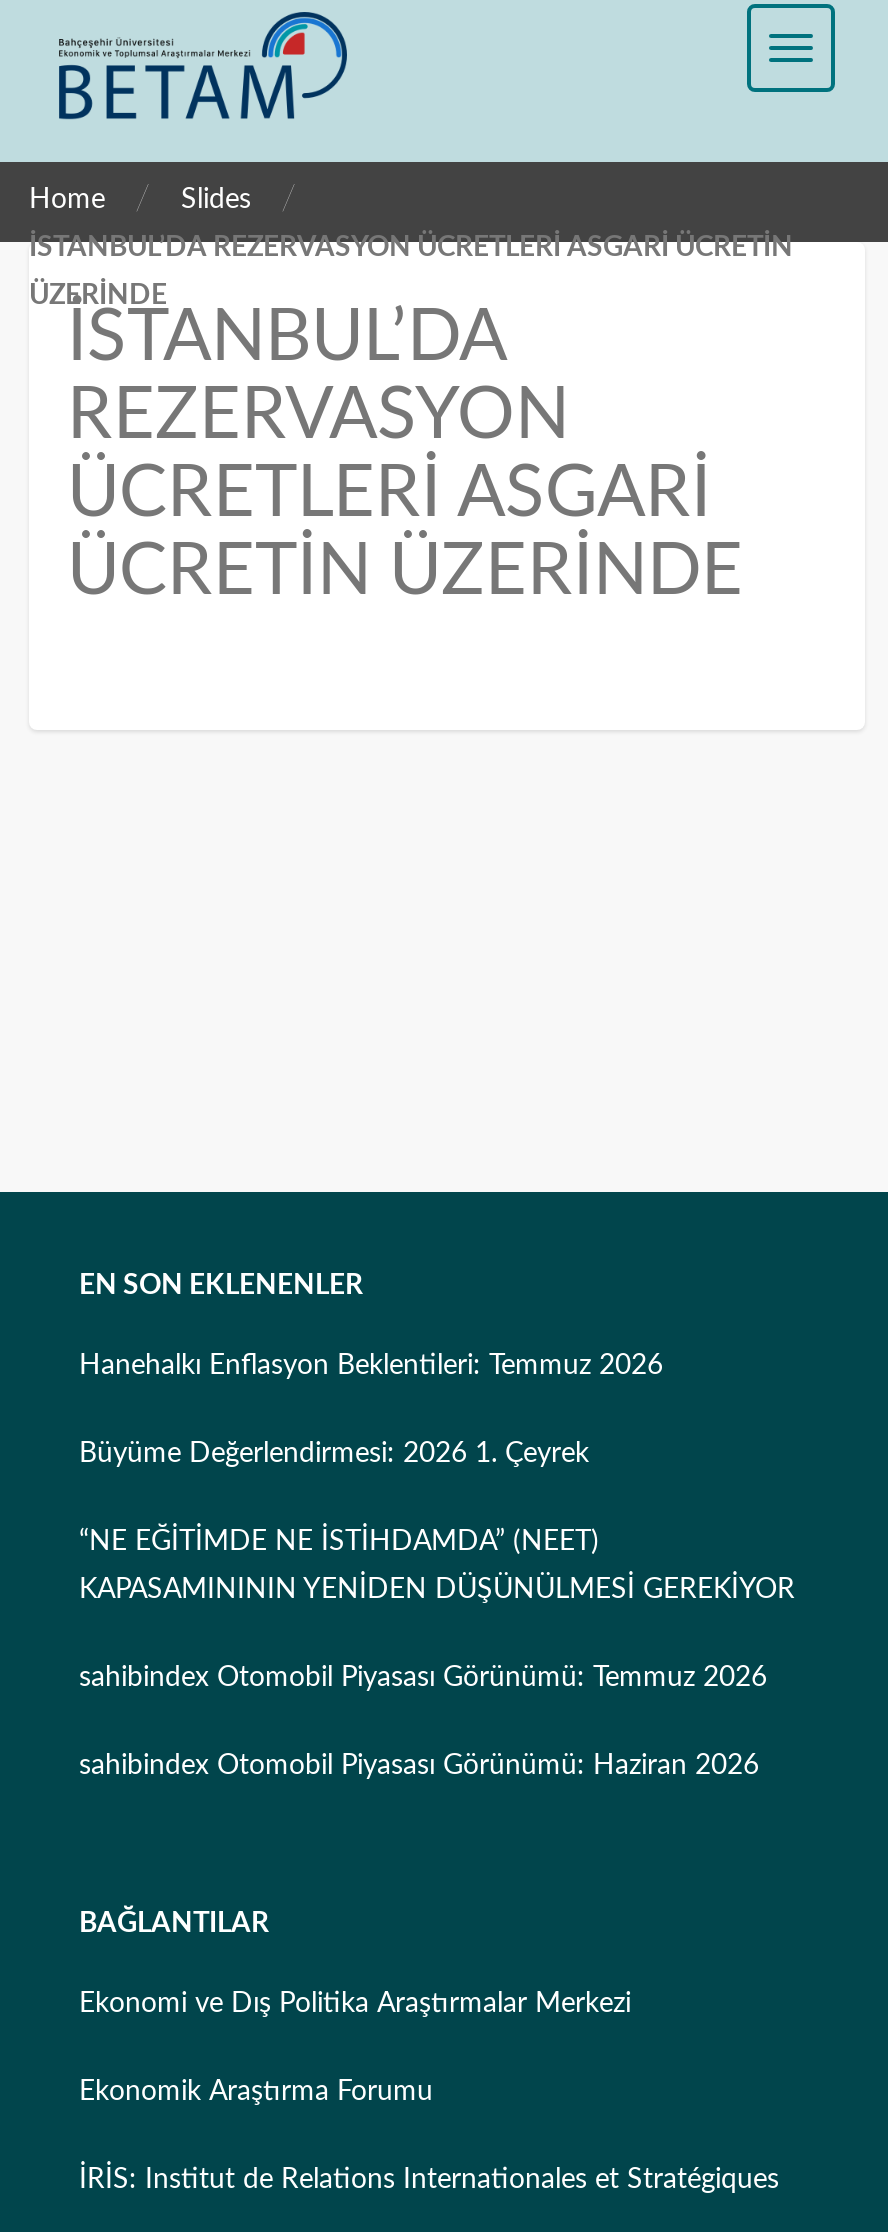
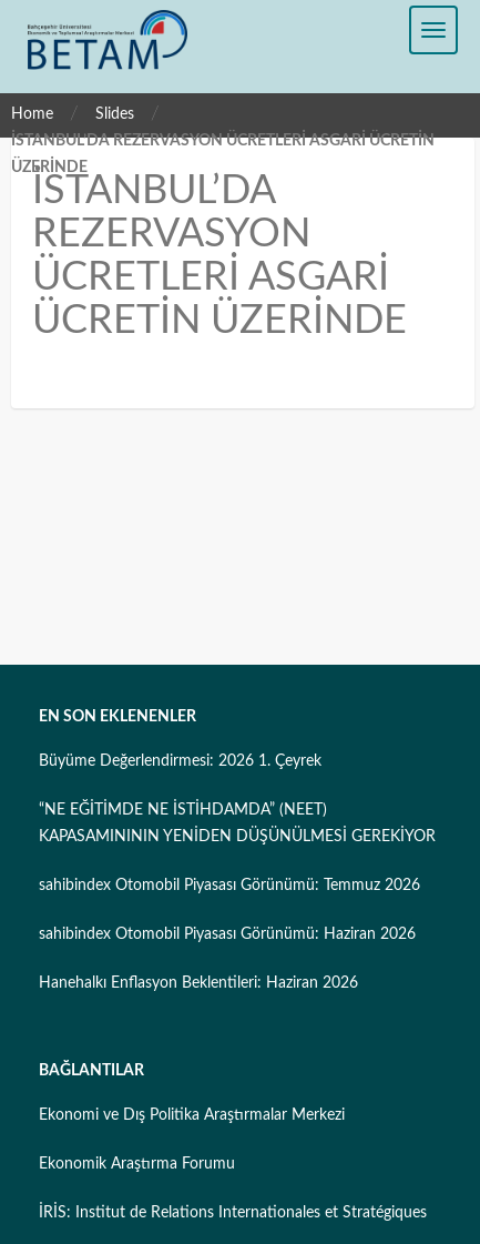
[79,1353,663,1381] Hanehalkı Enflasyon Beklentileri: Temmuz 2026 -> none
moved [79,1441,795,1781] -> [39,754,436,943]: Büyüme Değerlendirmesi: 2026 1. Çeyrek | “NE EĞİTİMDE NE İSTİHDAMDA” (NEET) | KAPASAMINININ YENİDEN DÜŞÜNÜLMESİ GEREKİYOR | sahibindex Otomobil Piyasası Görünümü: Temmuz 2026 | sahibindex Otomobil Piyasası Görünümü: Haziran 2026
none -> [39,976,358,992] Hanehalkı Enflasyon Beklentileri: Haziran 2026

